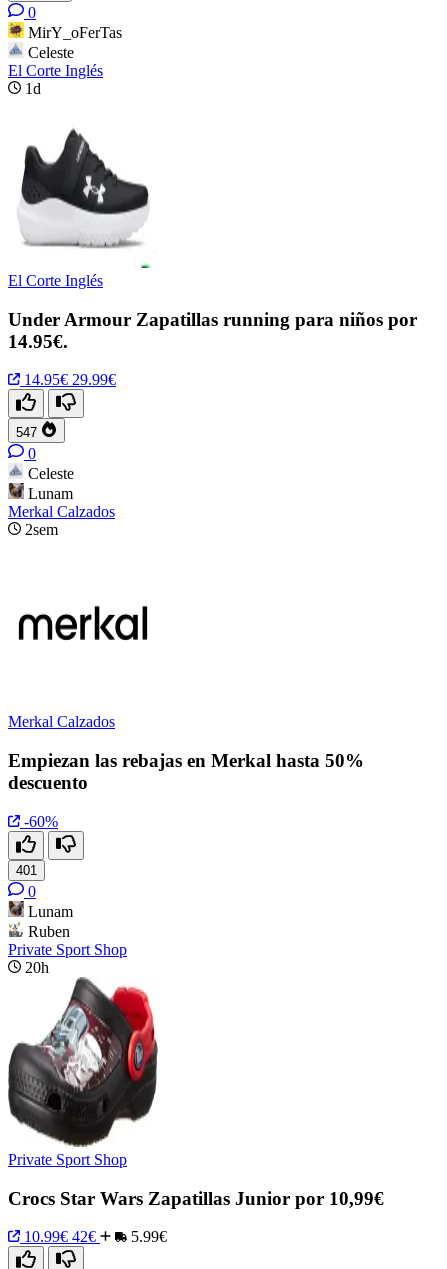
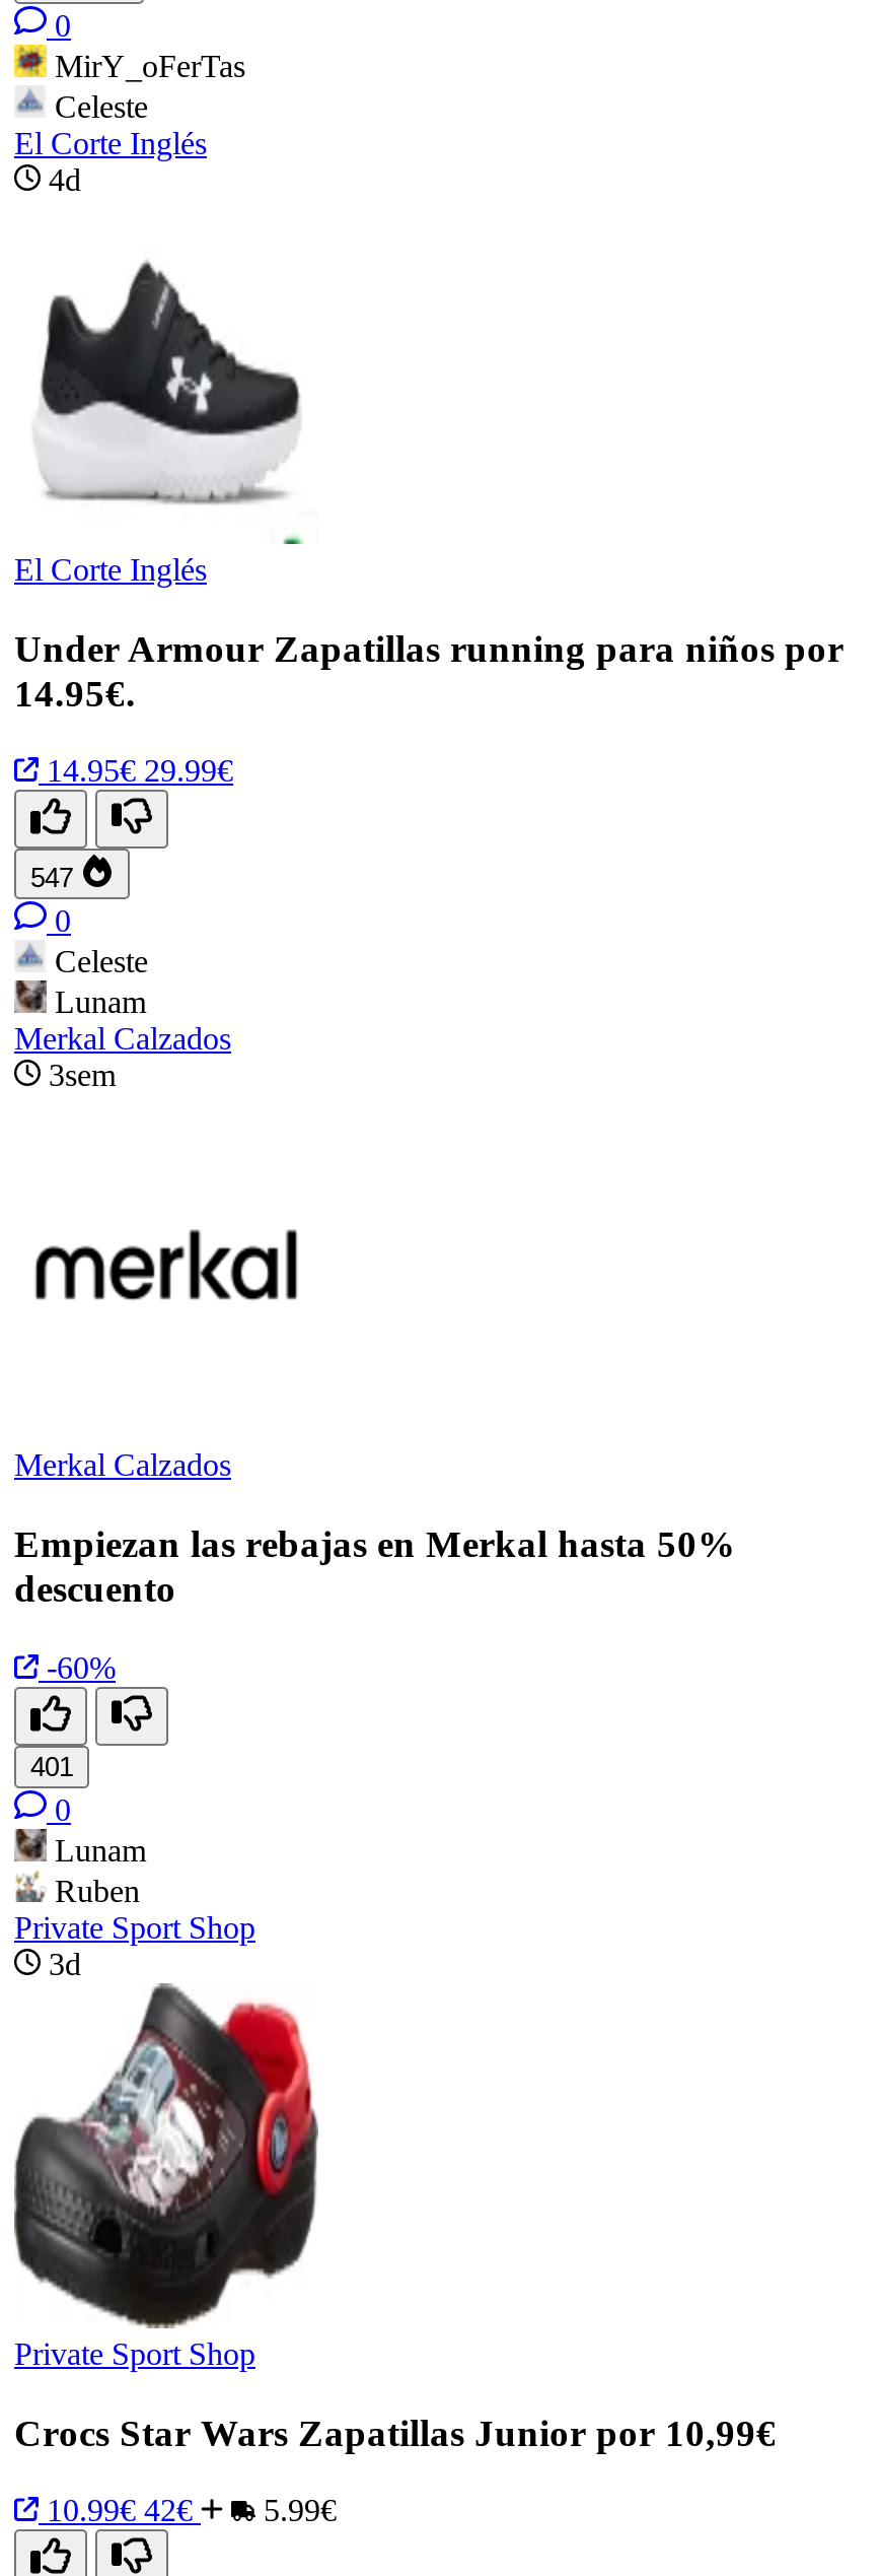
[25,80,41,97] 1d -> [49,162,81,197] 4d
[25,521,58,538] 2sem -> [49,1058,116,1093] 3sem
[25,959,49,976] 20h -> [49,1946,81,1981] 3d

